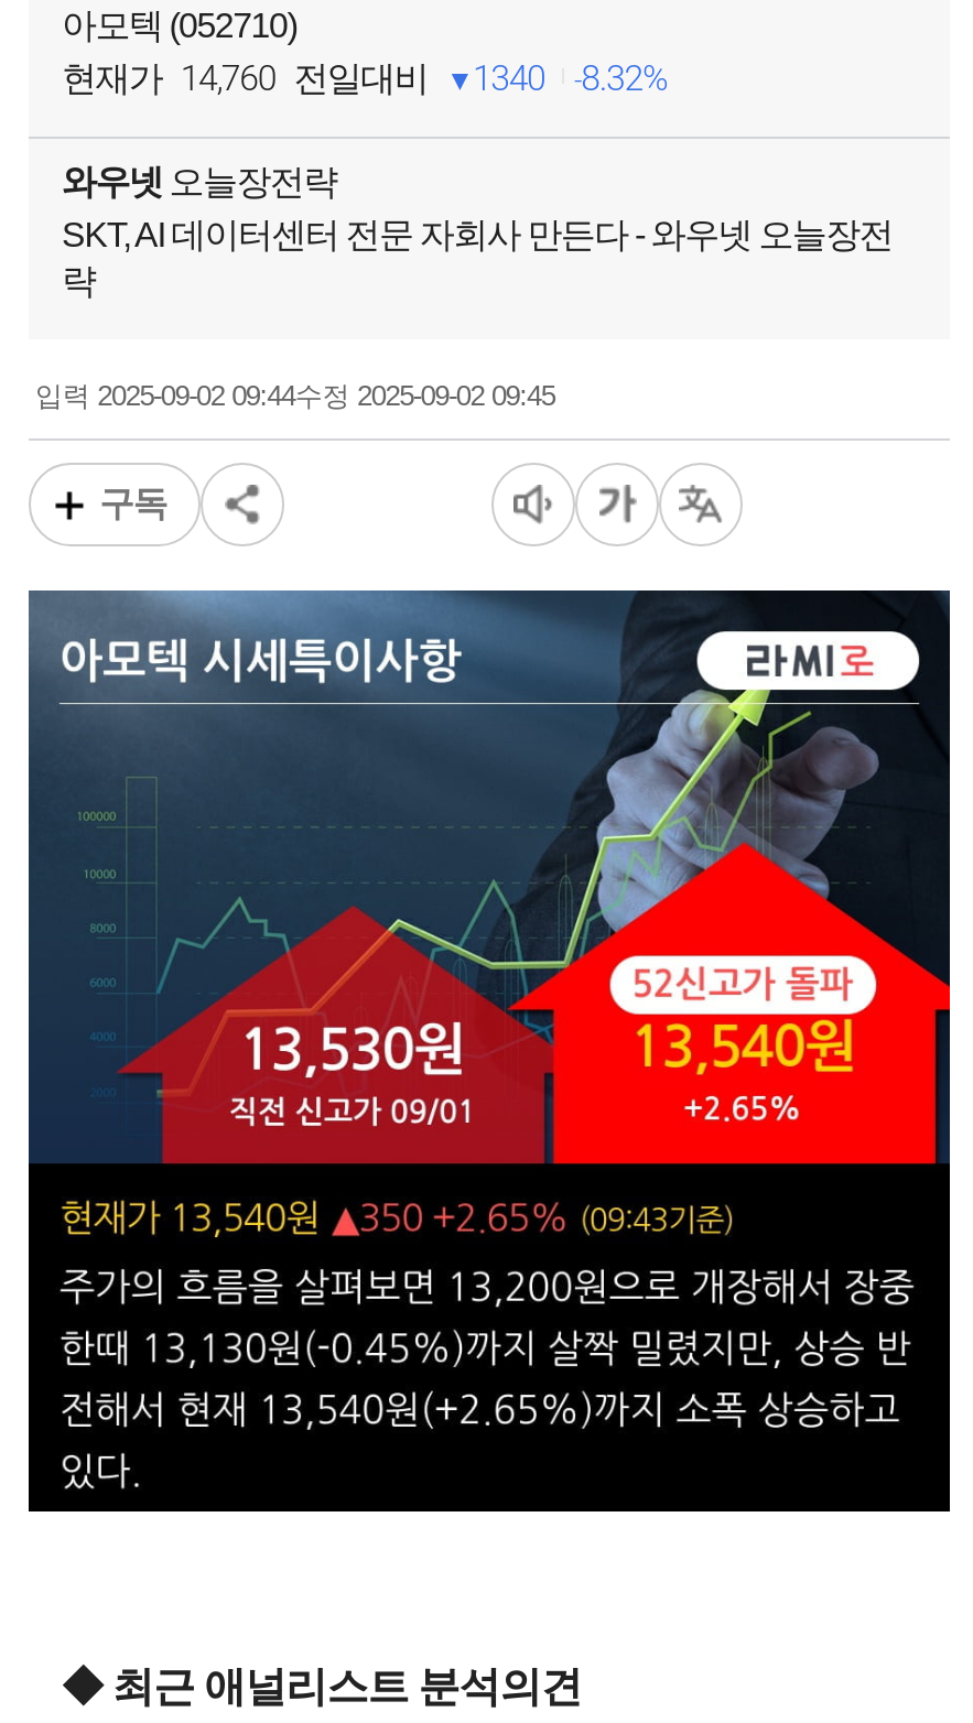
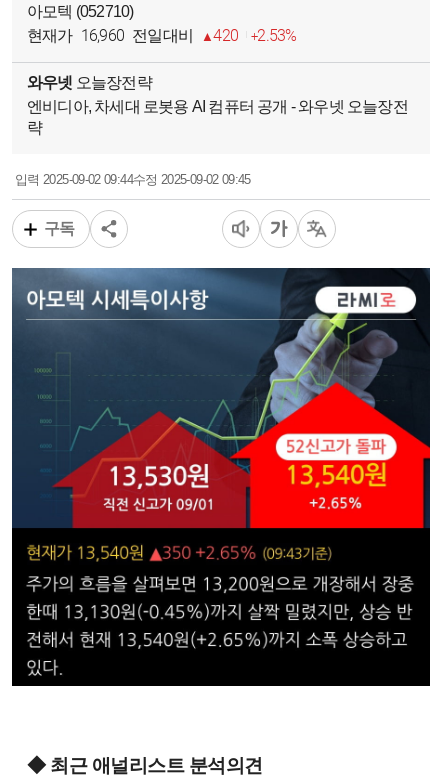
[62,57,428,98] 현재가 14,760 전일대비 -> [27,26,193,45] 현재가 16,960 전일대비
[473,57,545,98] 1340 -> [213,26,238,45] 420
[581,57,667,98] 8.32% -> [257,26,296,45] 2.53%
[62,215,893,253] SKT, AI 데이터센터 전문 자회사 만든다 - 와우넷 오늘장전 -> [27,98,408,115] 엔비디아, 차세대 로봇용 AI 컴퓨터 공개 - 와우넷 오늘장전

